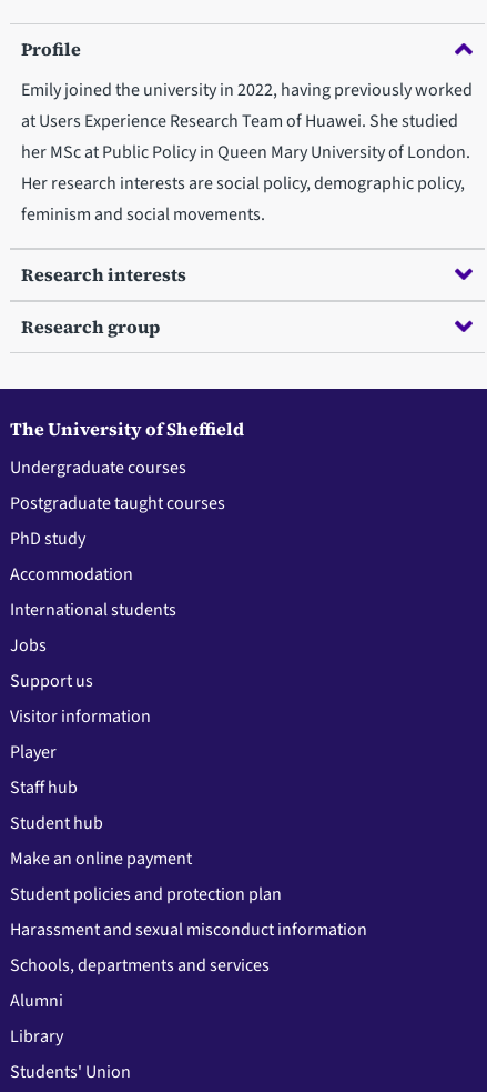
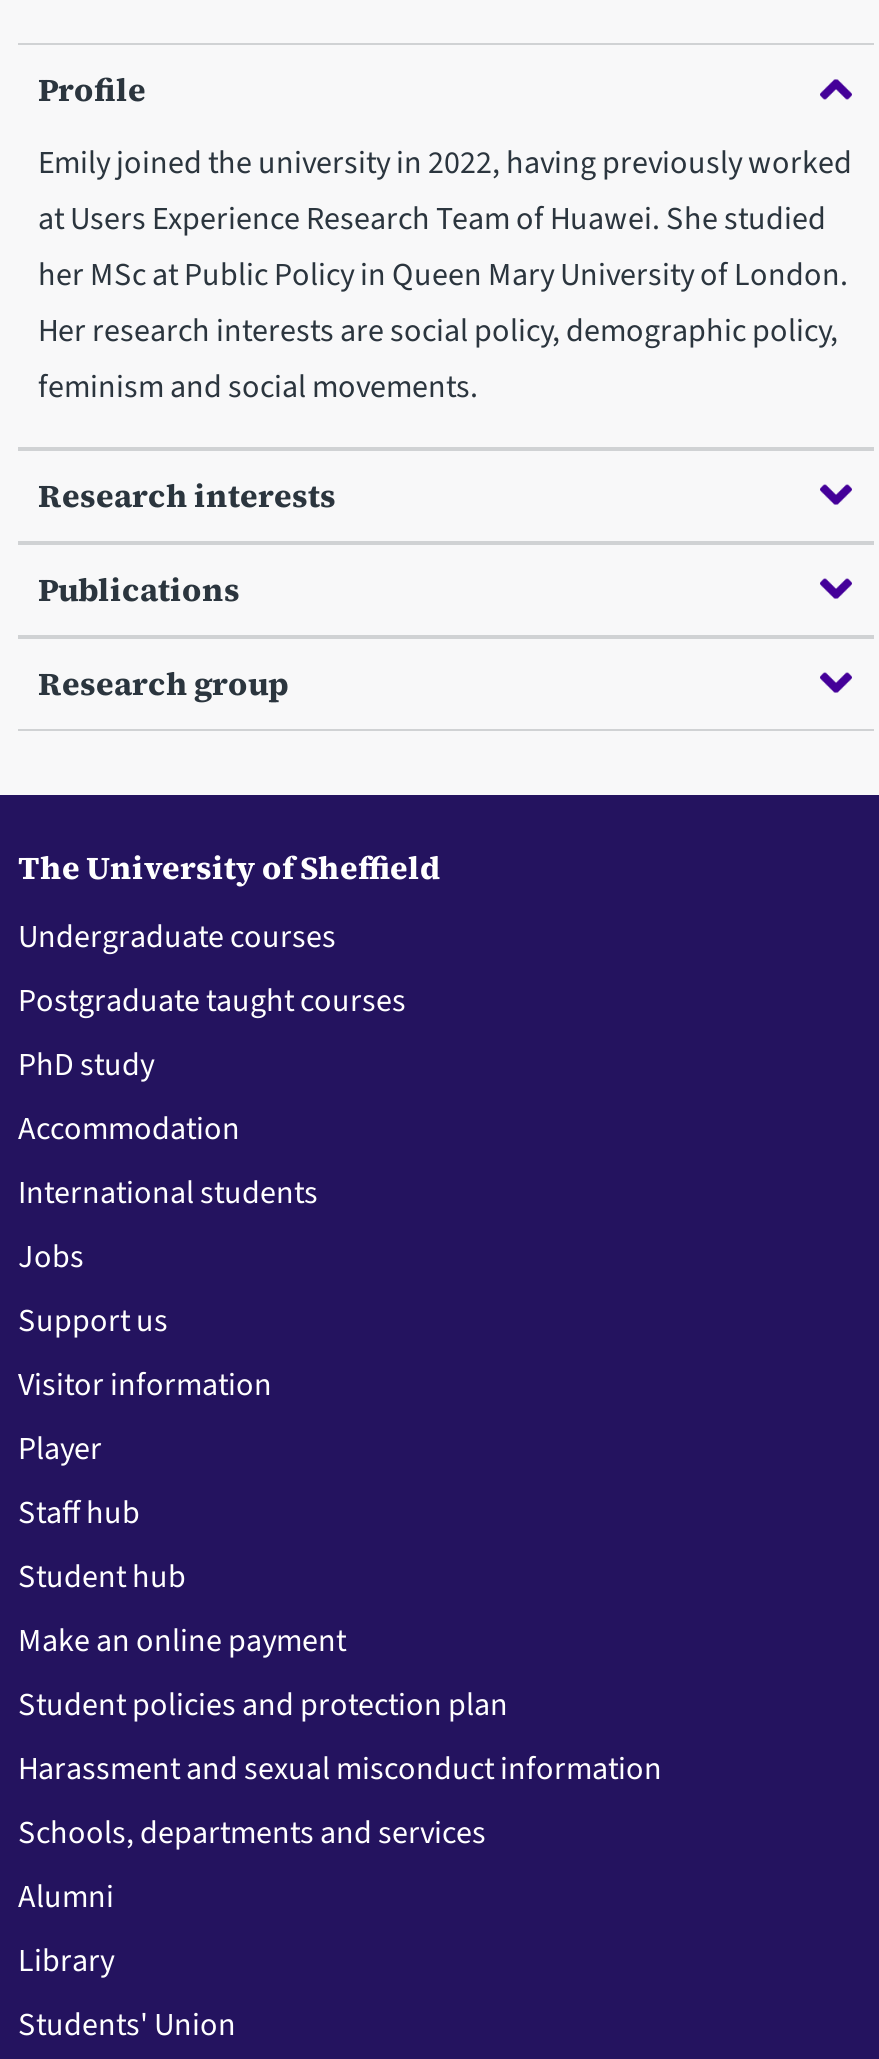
none -> [38,566,240,610] Publications

